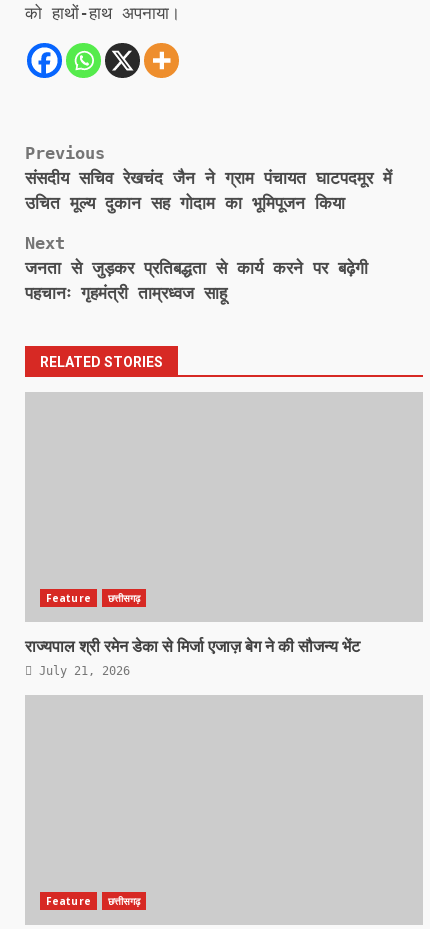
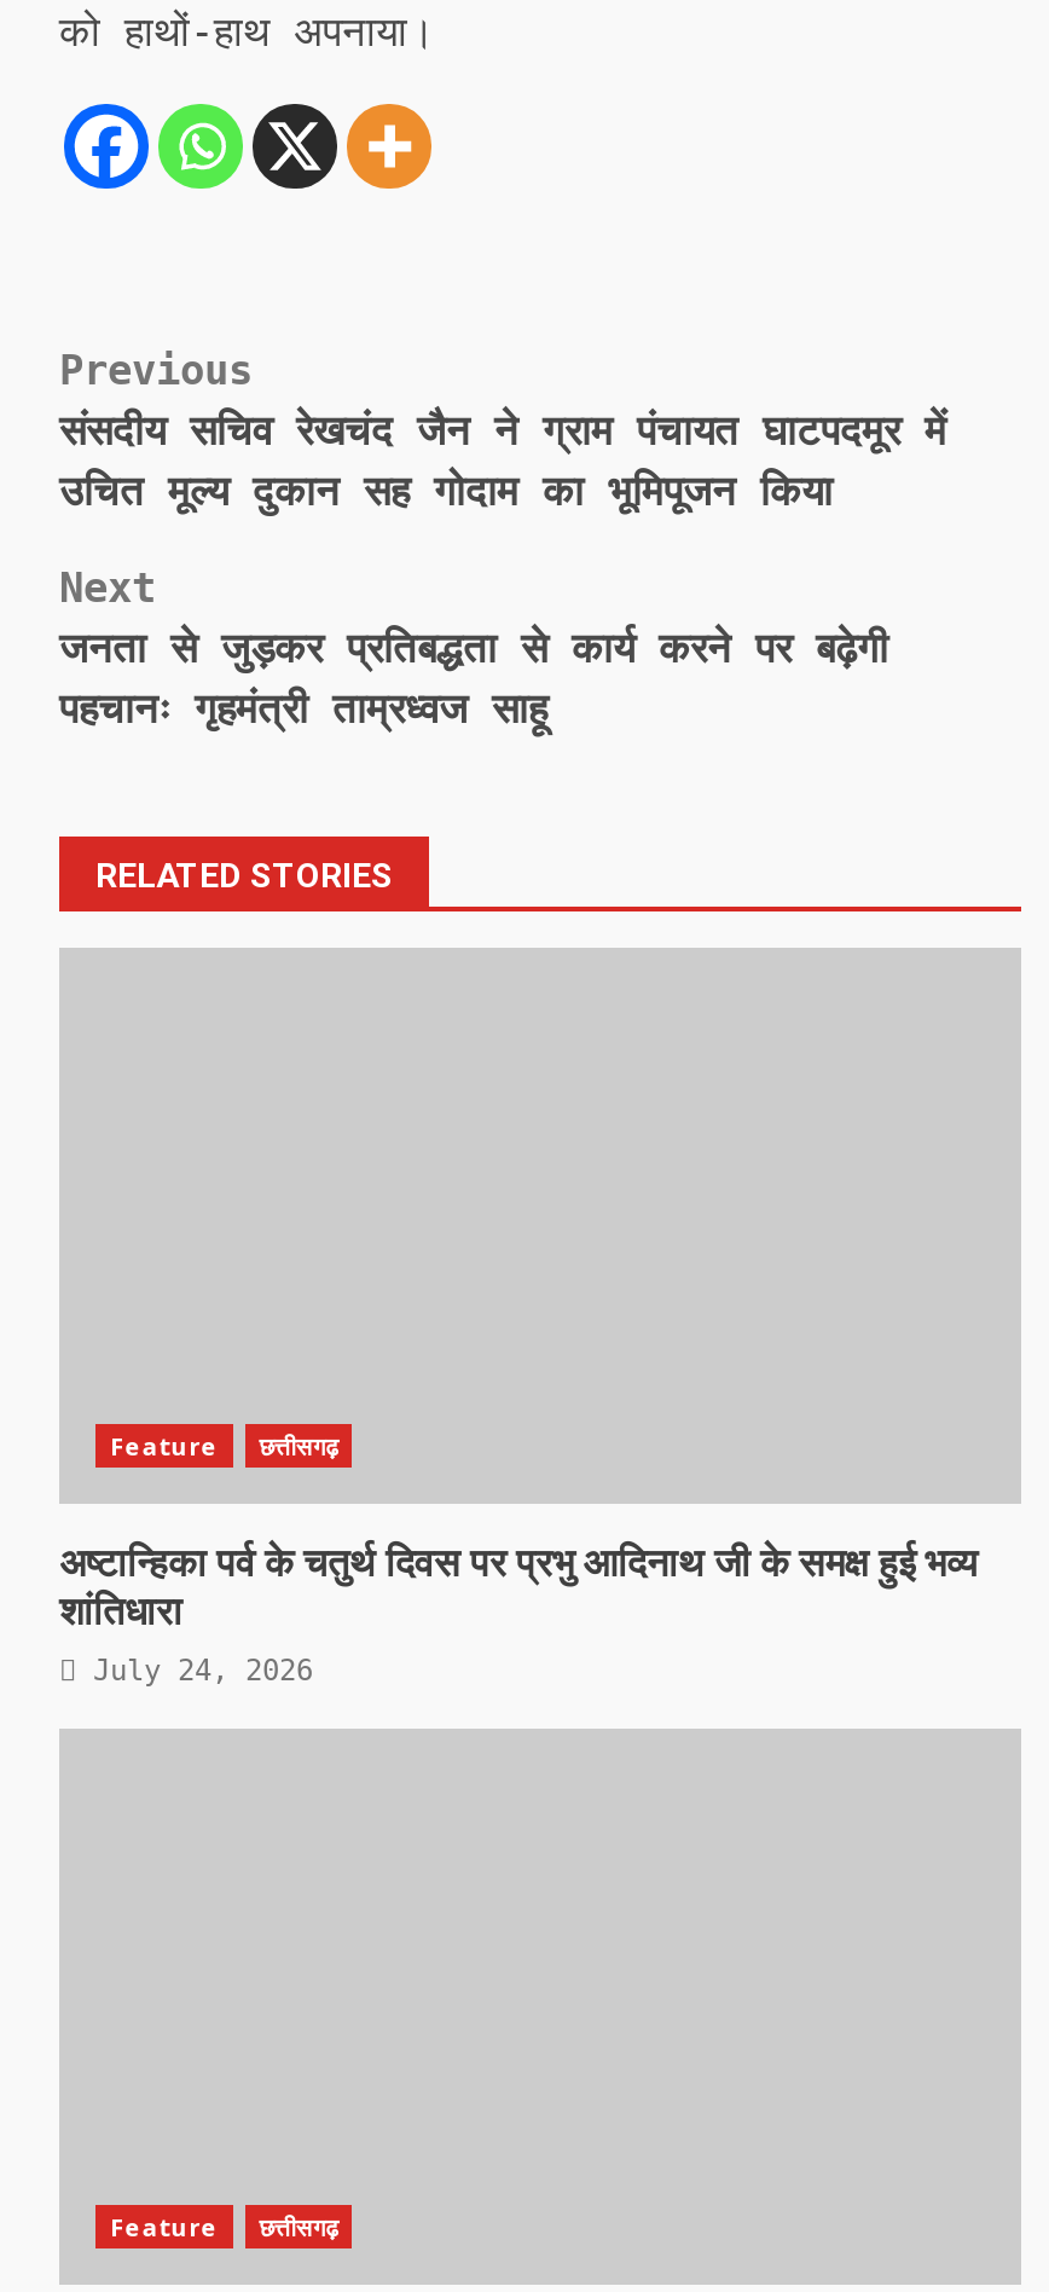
[25,637,364,678] राज्यपाल श्री रमेन डेका से मिर्जा एजाज़ बेग ने की सौजन्य भेंट | July 21, 2026 -> [59,1539,978,1687] अष्टान्हिका पर्व के चतुर्थ दिवस पर प्रभु आदिनाथ जी के समक्ष हुई भव्य | शांतिधारा | July 24, 2026

